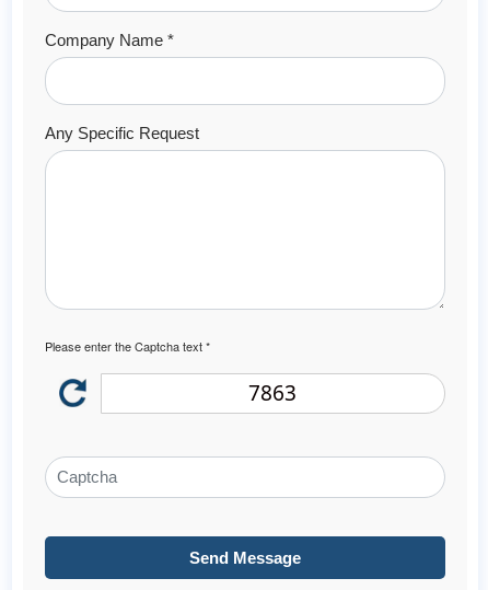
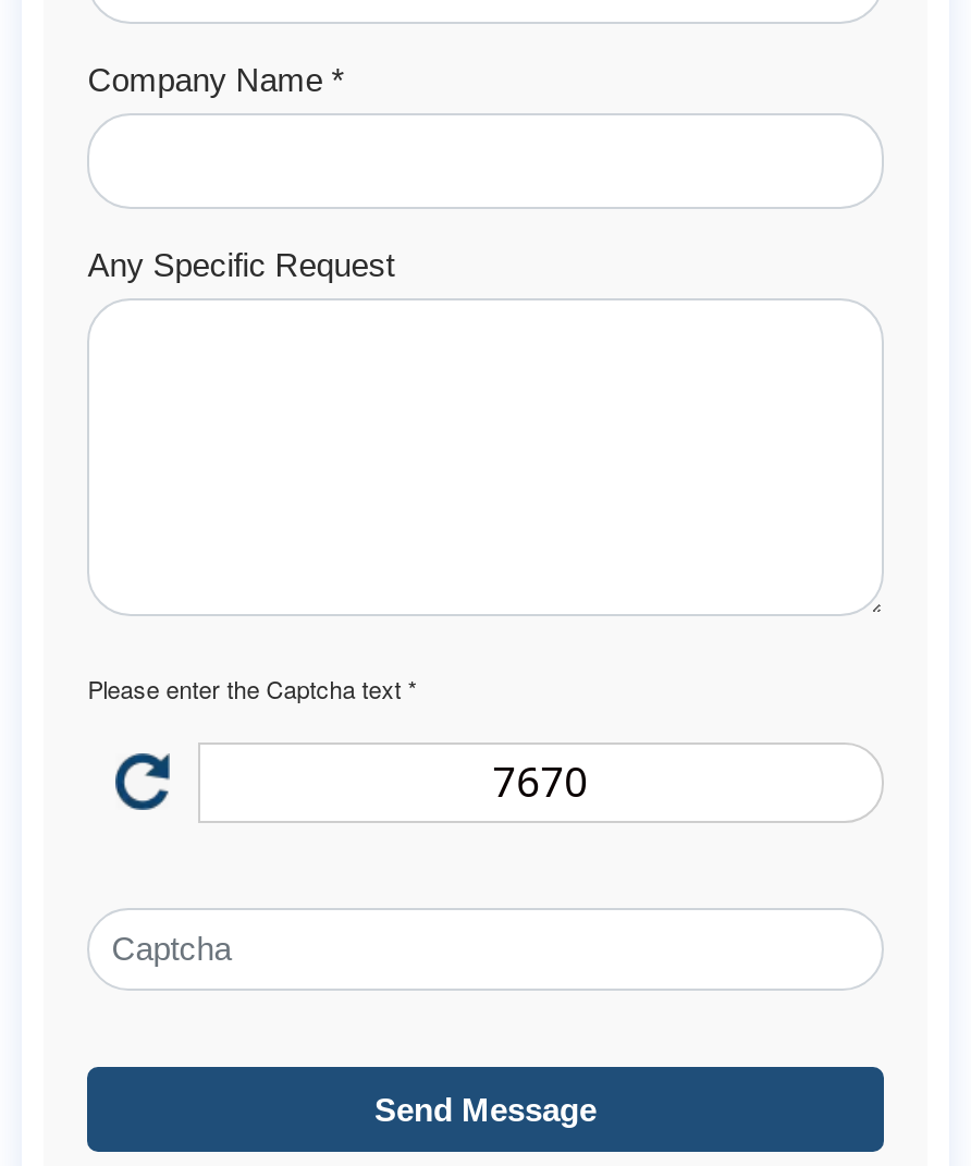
[248,378,297,407] 7863 -> [492,753,588,809] 7670

